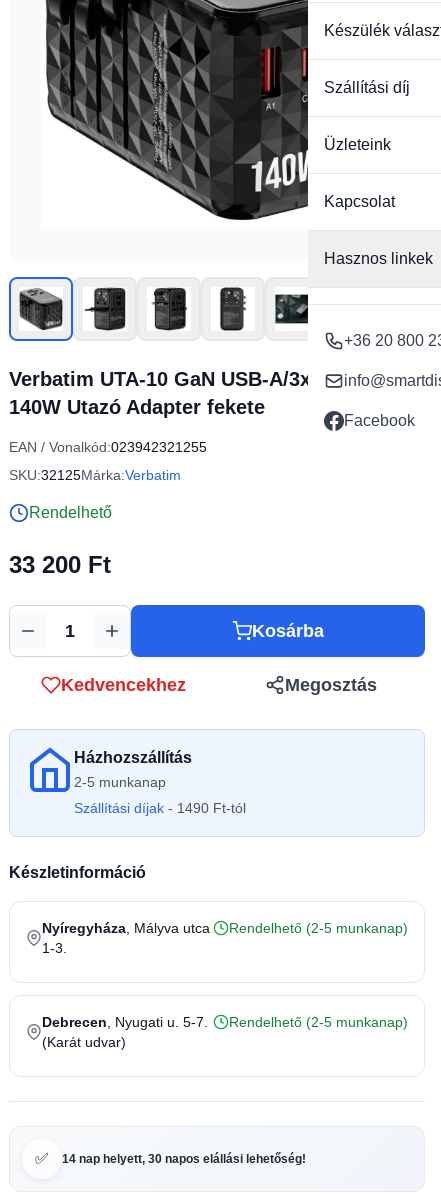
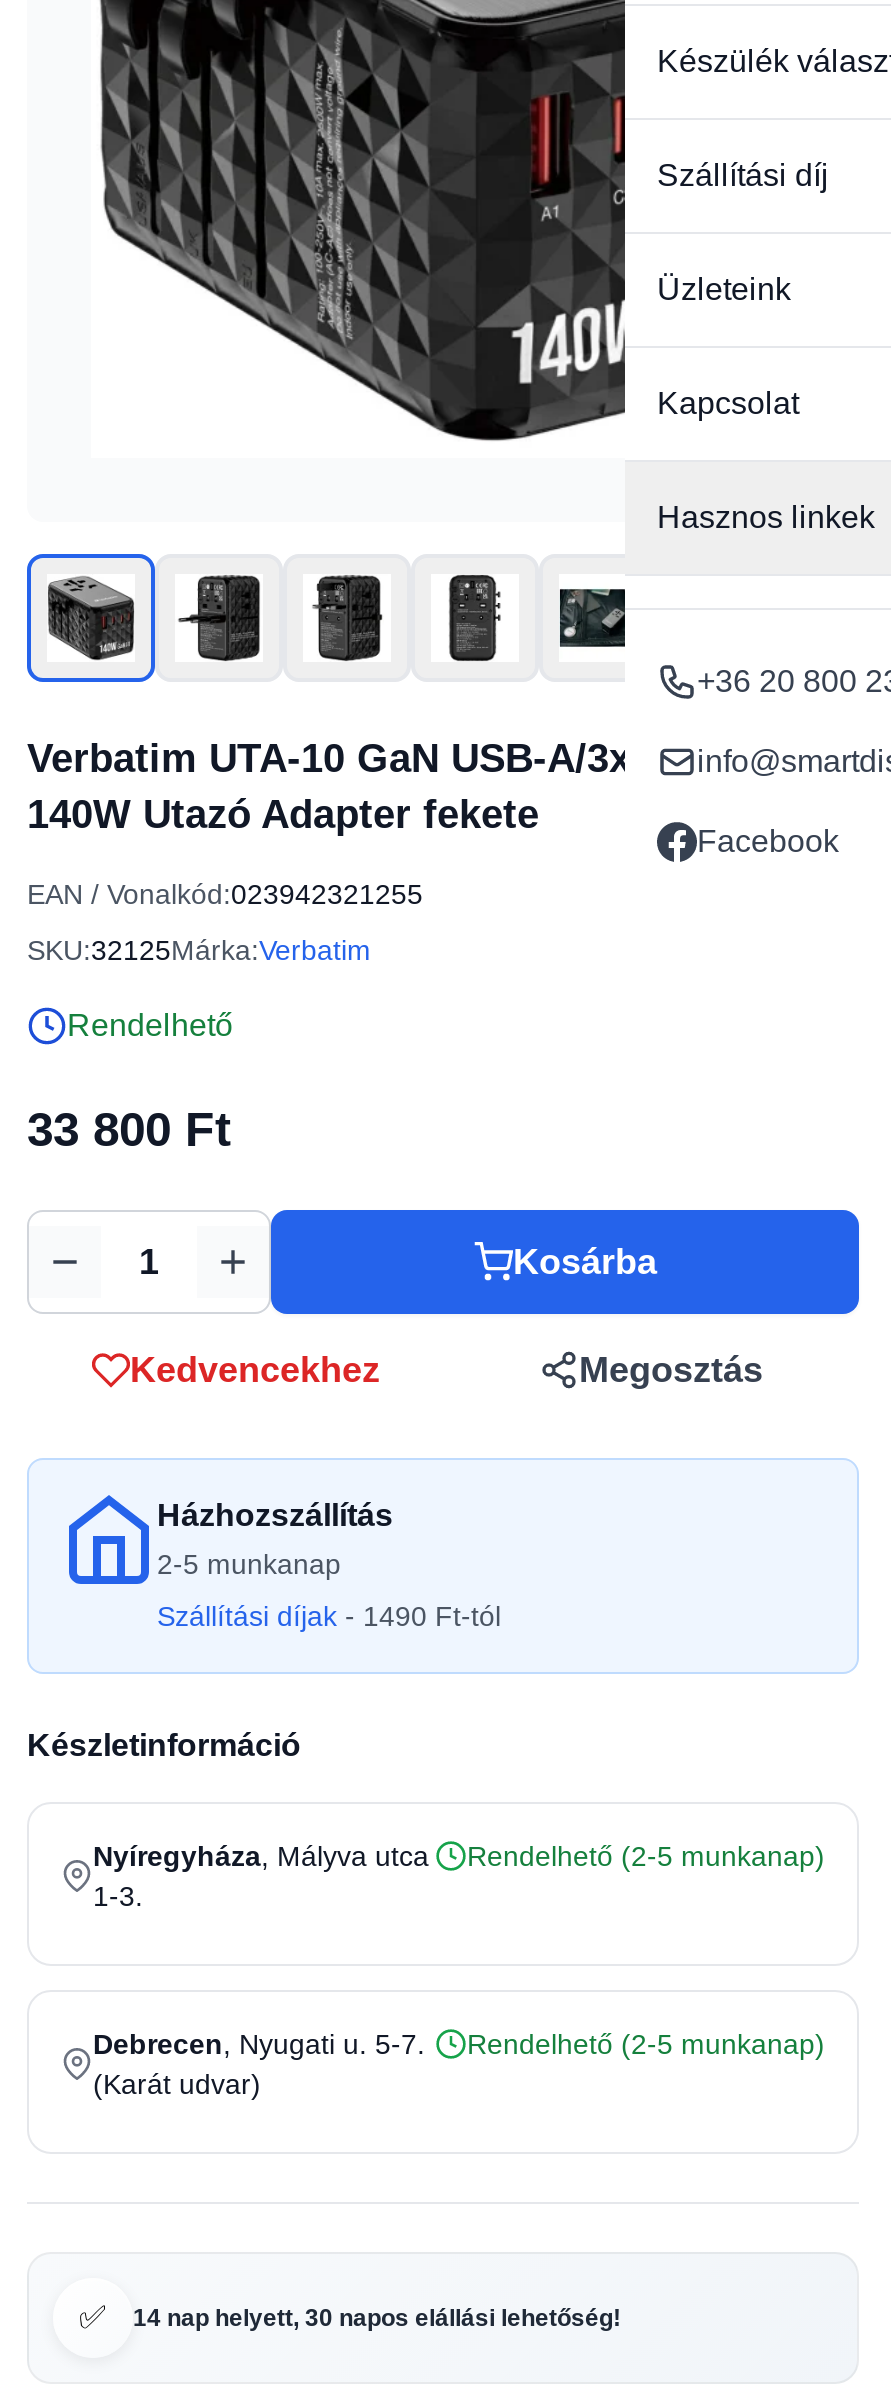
[9,551,111,578] 33 200 Ft -> [27,1102,231,1156] 33 800 Ft

